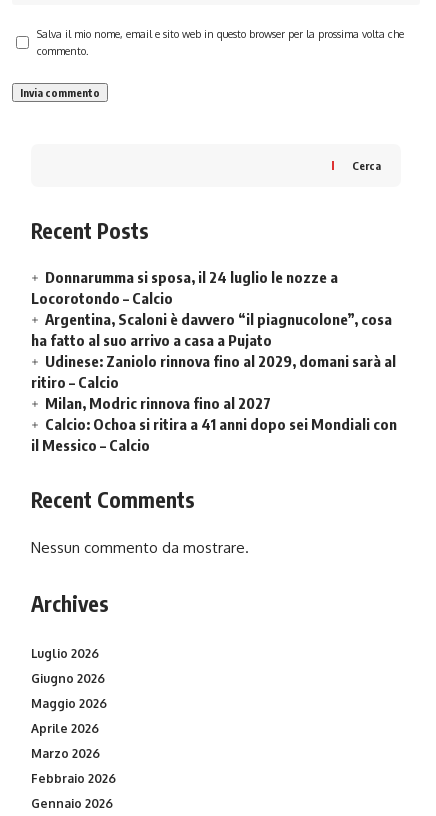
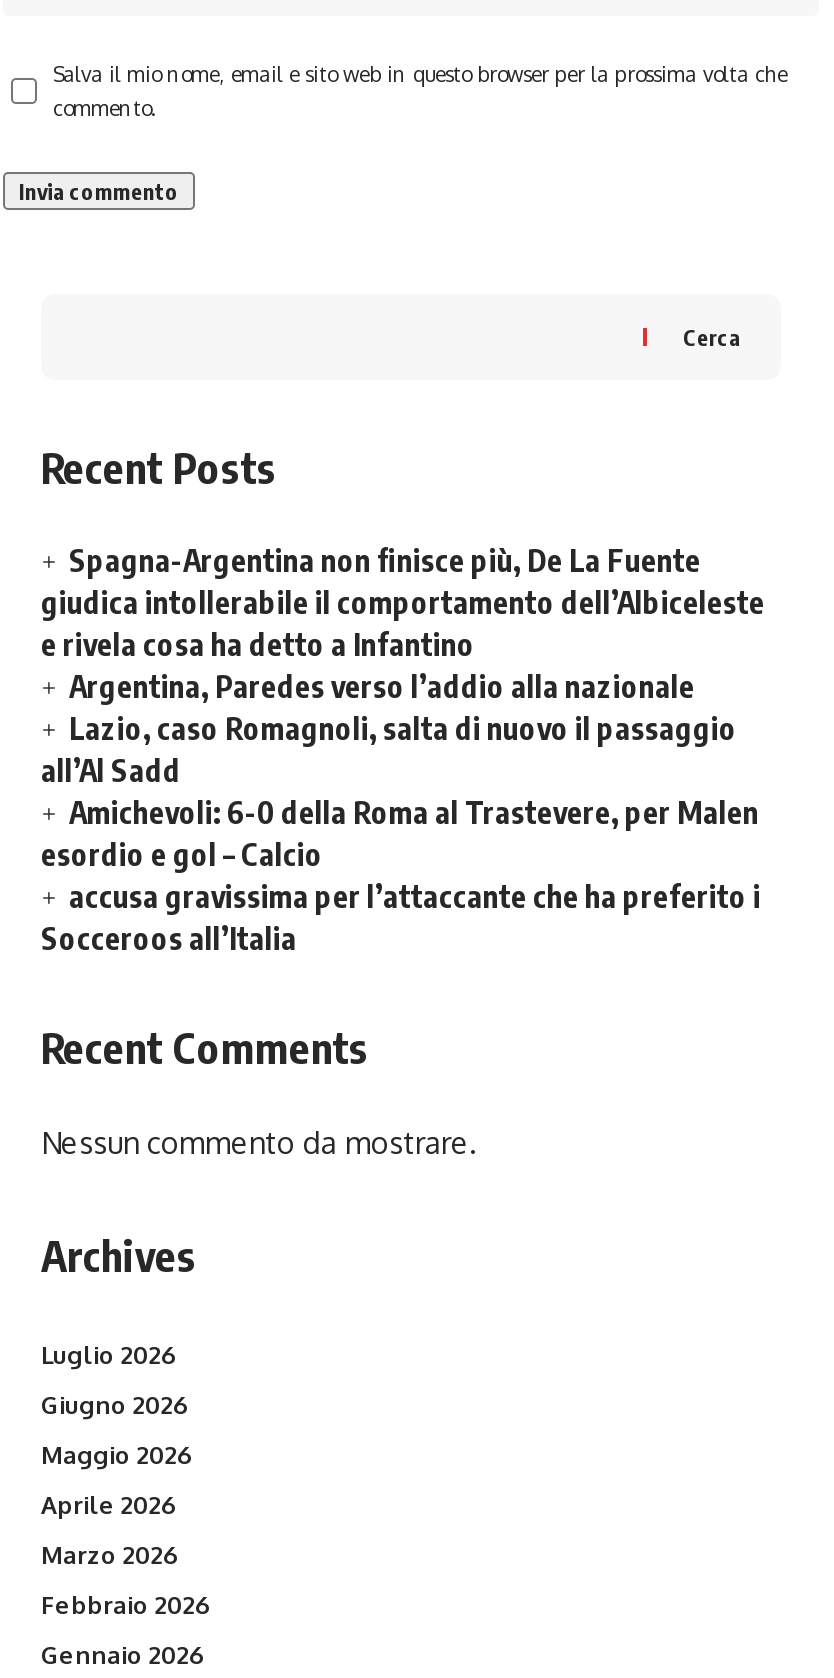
[31,267,397,453] Donnarumma si sposa, il 24 luglio le nozze a | Locorotondo – Calcio | Argentina, Scaloni è davvero “il piagnucolone”, cosa | ha fatto al suo arrivo a casa a Pujato | Udinese: Zaniolo rinnova fino al 2029, domani sarà al | ritiro – Calcio | Milan, Modric rinnova fino al 2027 | Calcio: Ochoa si ritira a 41 anni dopo sei Mondiali con | il Messico – Calcio -> [41,541,765,955] Spagna-Argentina non finisce più, De La Fuente | giudica intollerabile il comportamento dell’Albiceleste | e rivela cosa ha detto a Infantino | Argentina, Paredes verso l’addio alla nazionale | Lazio, caso Romagnoli, salta di nuovo il passaggio | all’Al Sadd | Amichevoli: 6-0 della Roma al Trastevere, per Malen | esordio e gol – Calcio | accusa gravissima per l’attaccante che ha preferito i | Socceroos all’Italia

